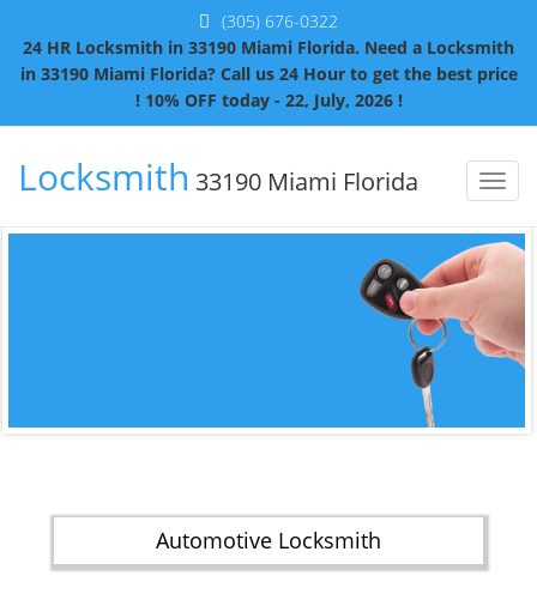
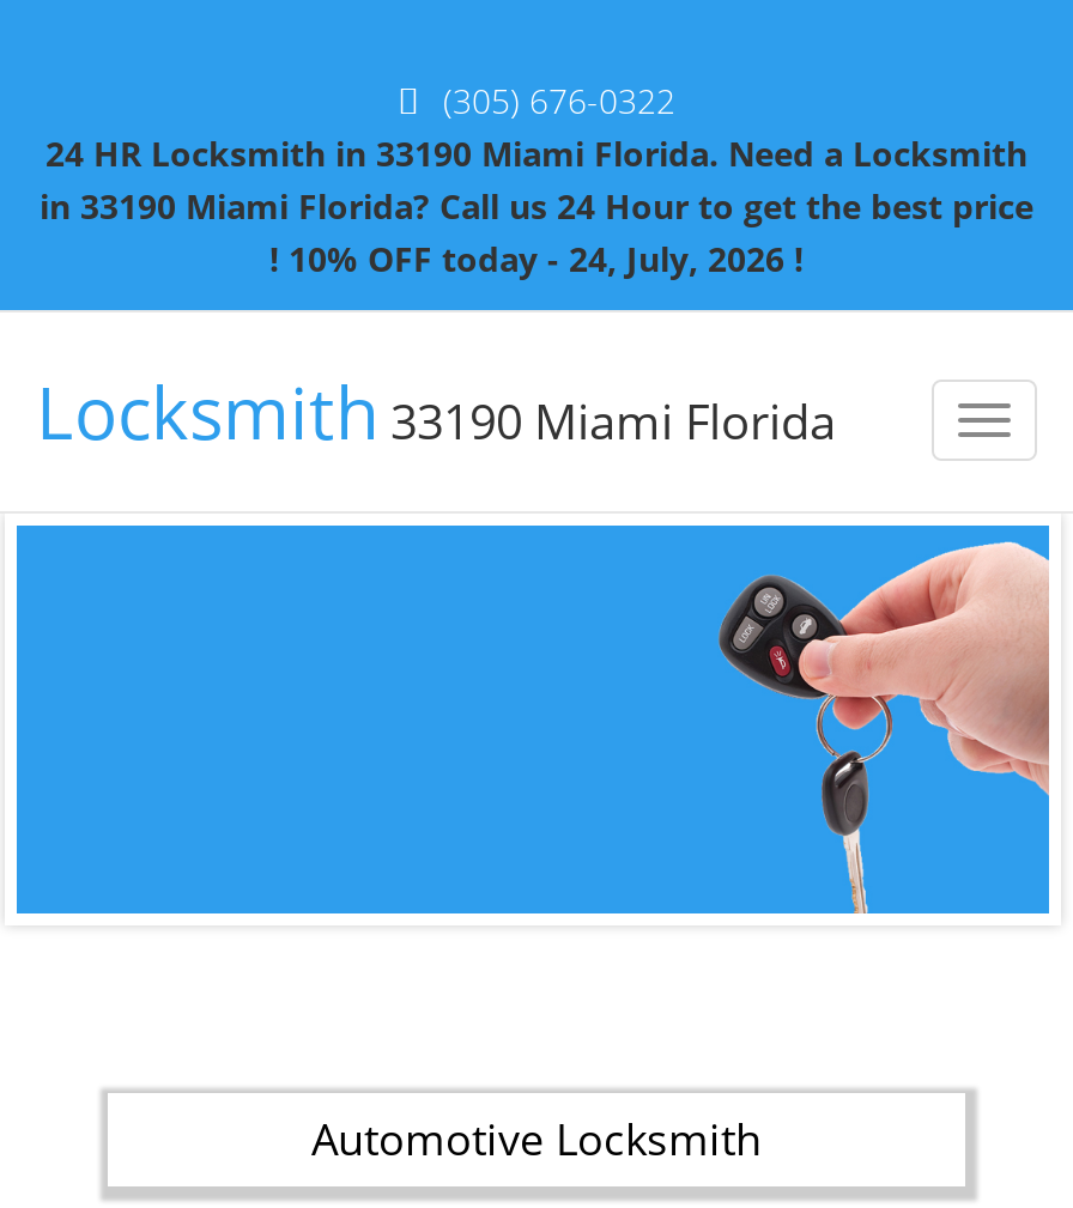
[135,89,402,111] ! 10% OFF today - 22, July, 2026 ! -> [269,236,804,281] ! 10% OFF today - 24, July, 2026 !

